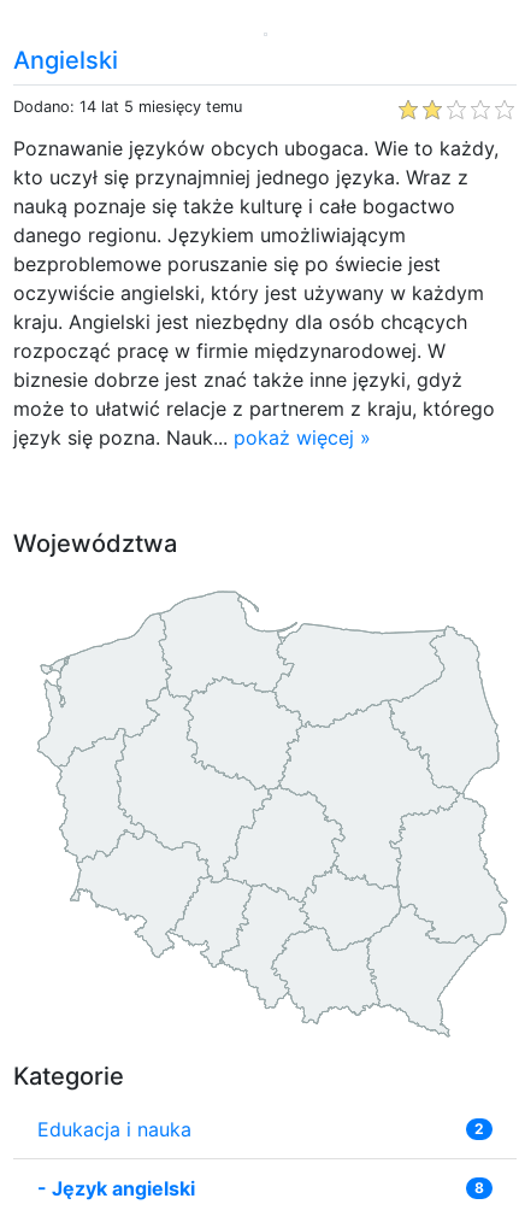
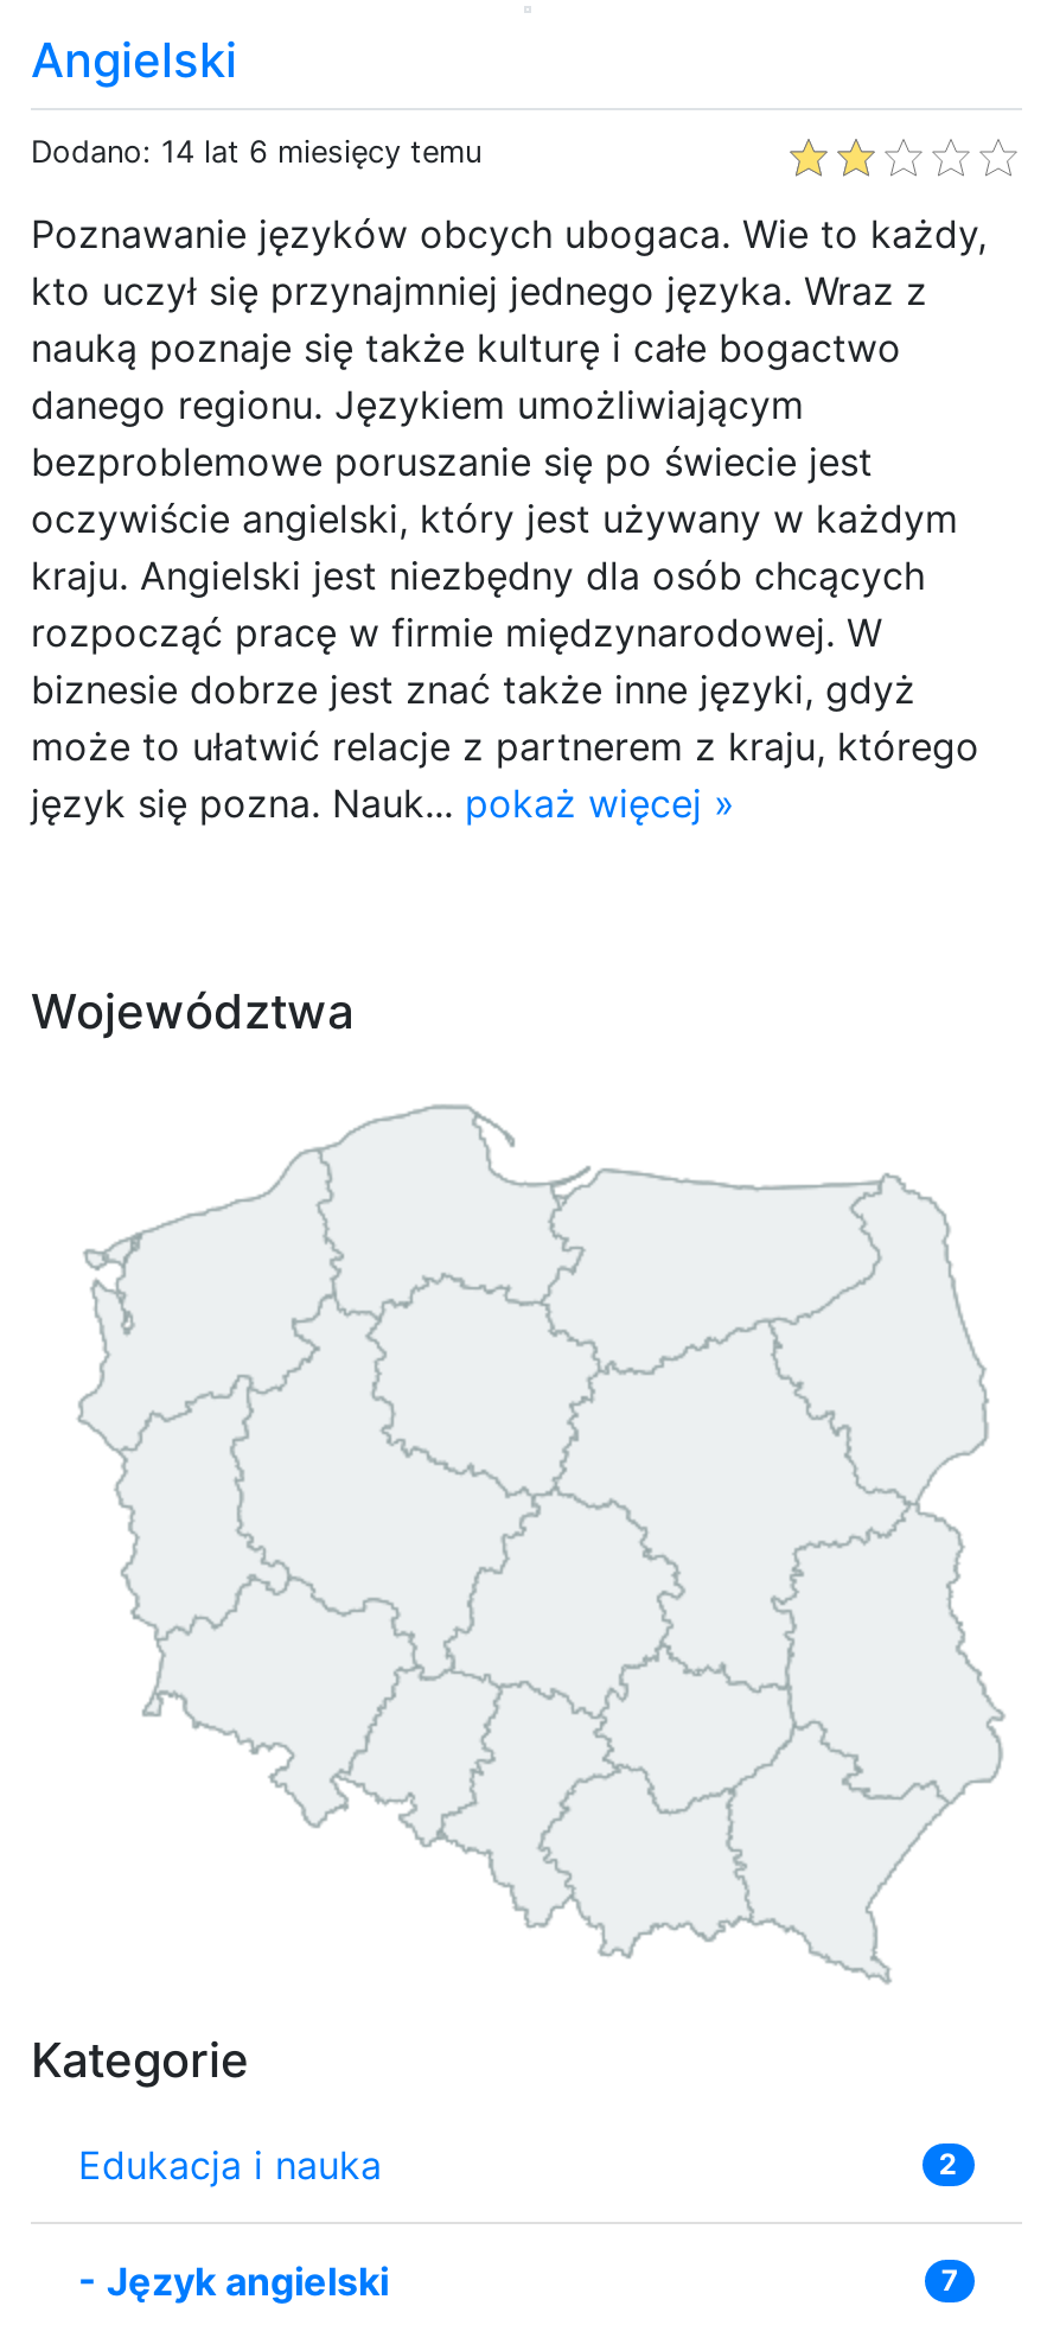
[13,97,242,115] Dodano: 14 lat 5 miesięcy temu -> [31,133,481,169] Dodano: 14 lat 6 miesięcy temu
[474,1178,484,1196] 8 -> [941,2261,958,2297] 7

